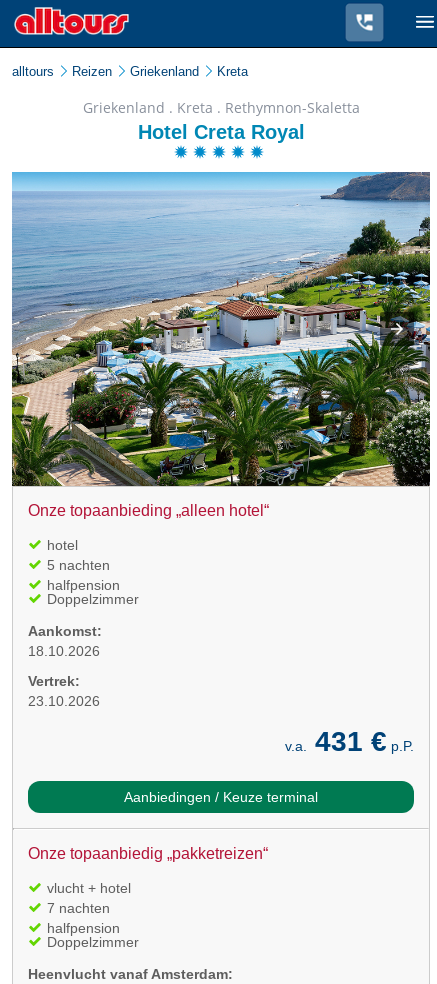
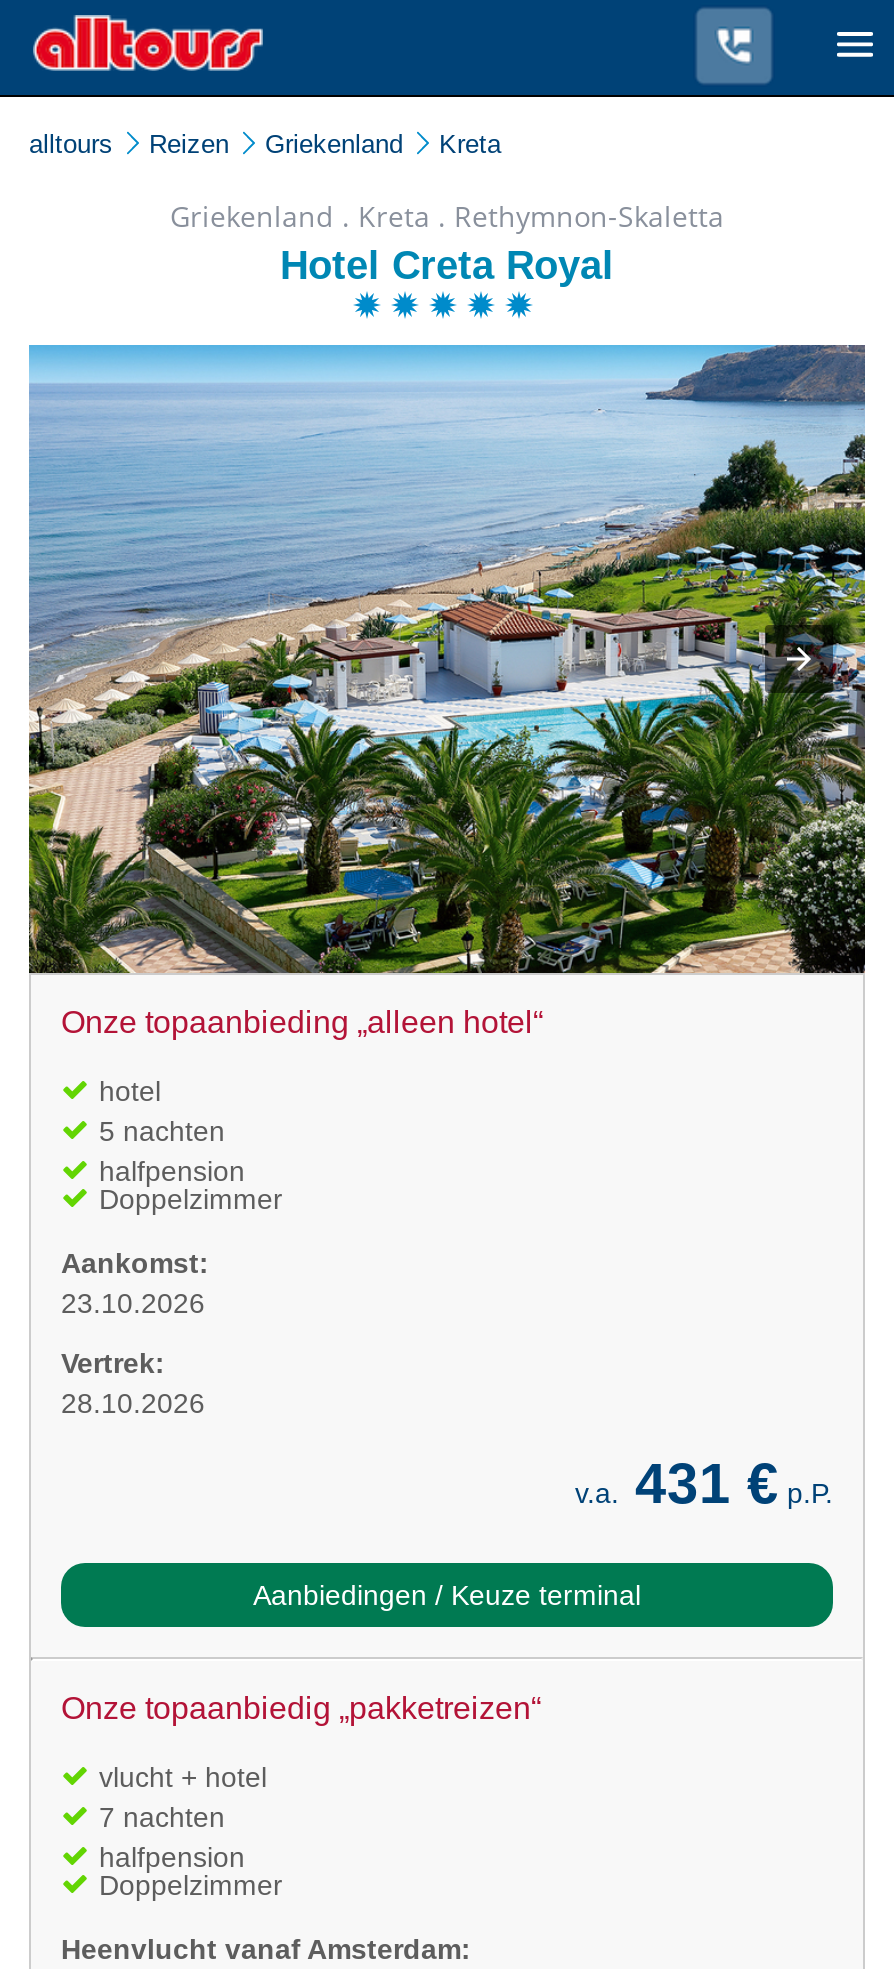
[28,642,100,658] 18.10.2026 -> [61,1286,205,1318] 23.10.2026
[28,692,100,708] 23.10.2026 -> [61,1386,205,1418] 28.10.2026

